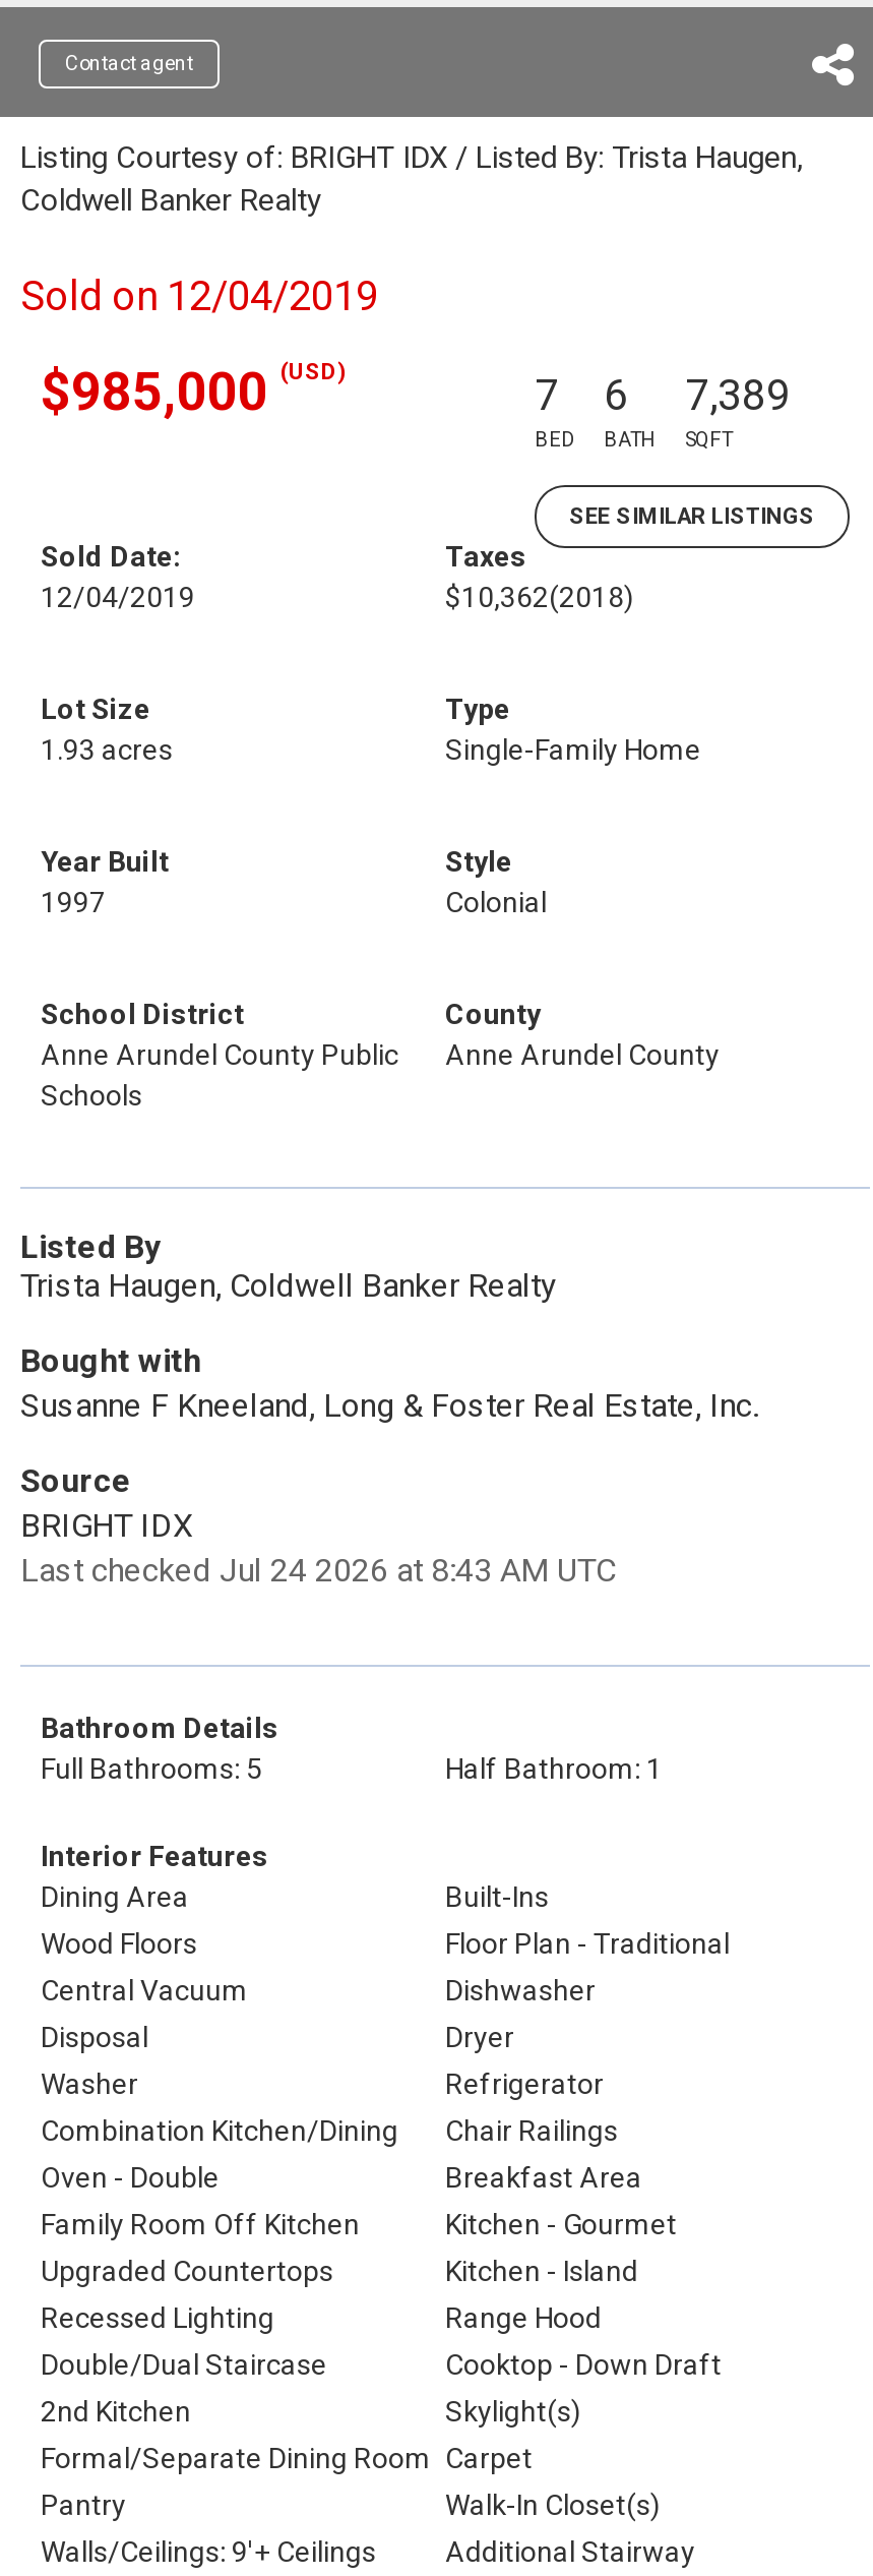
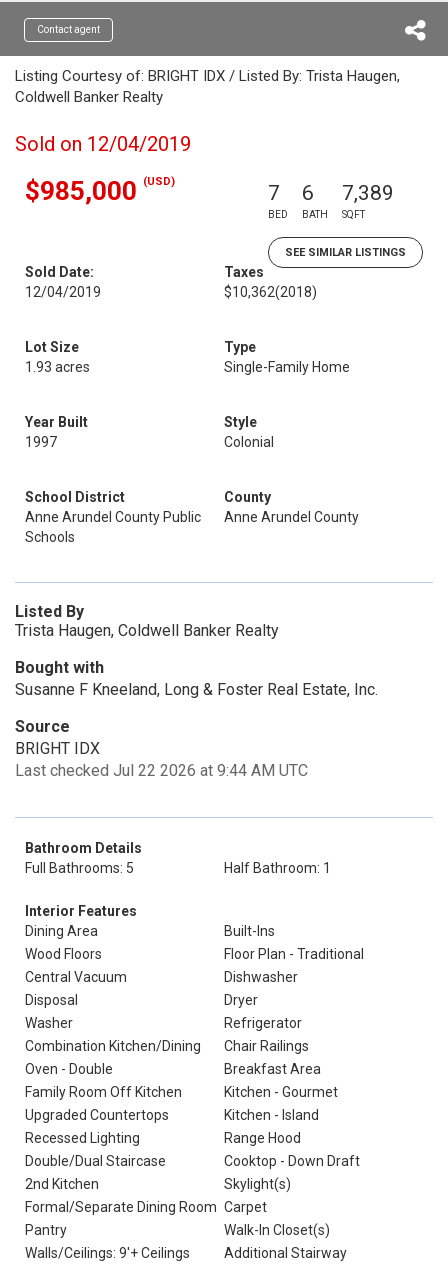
[20,1551,616,1590] Last checked Jul 24 2026 at 8:43 AM UTC -> [15,761,308,780] Last checked Jul 22 2026 at 9:44 AM UTC

